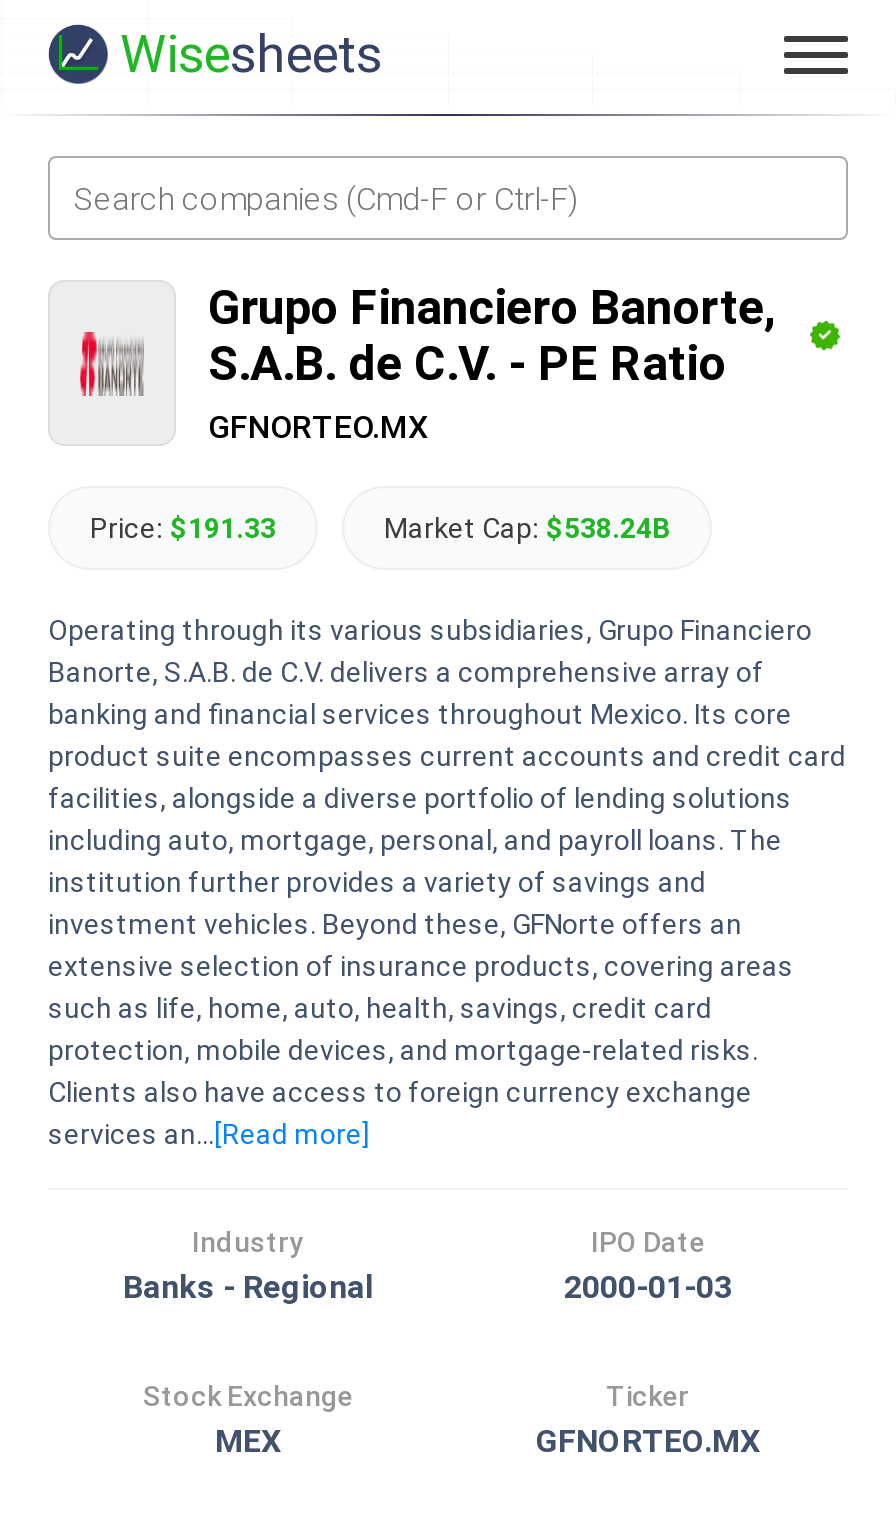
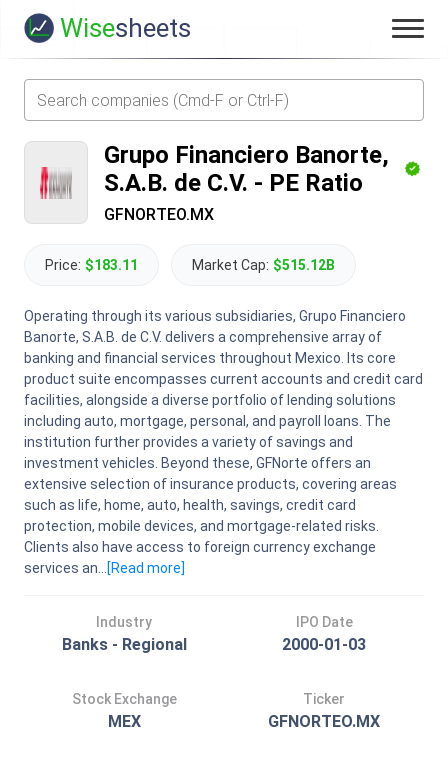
[90,512,276,544] Price: $191.33 -> [45,257,138,273] Price: $183.11
[384,512,670,544] Market Cap: $538.24B -> [192,257,335,273] Market Cap: $515.12B

